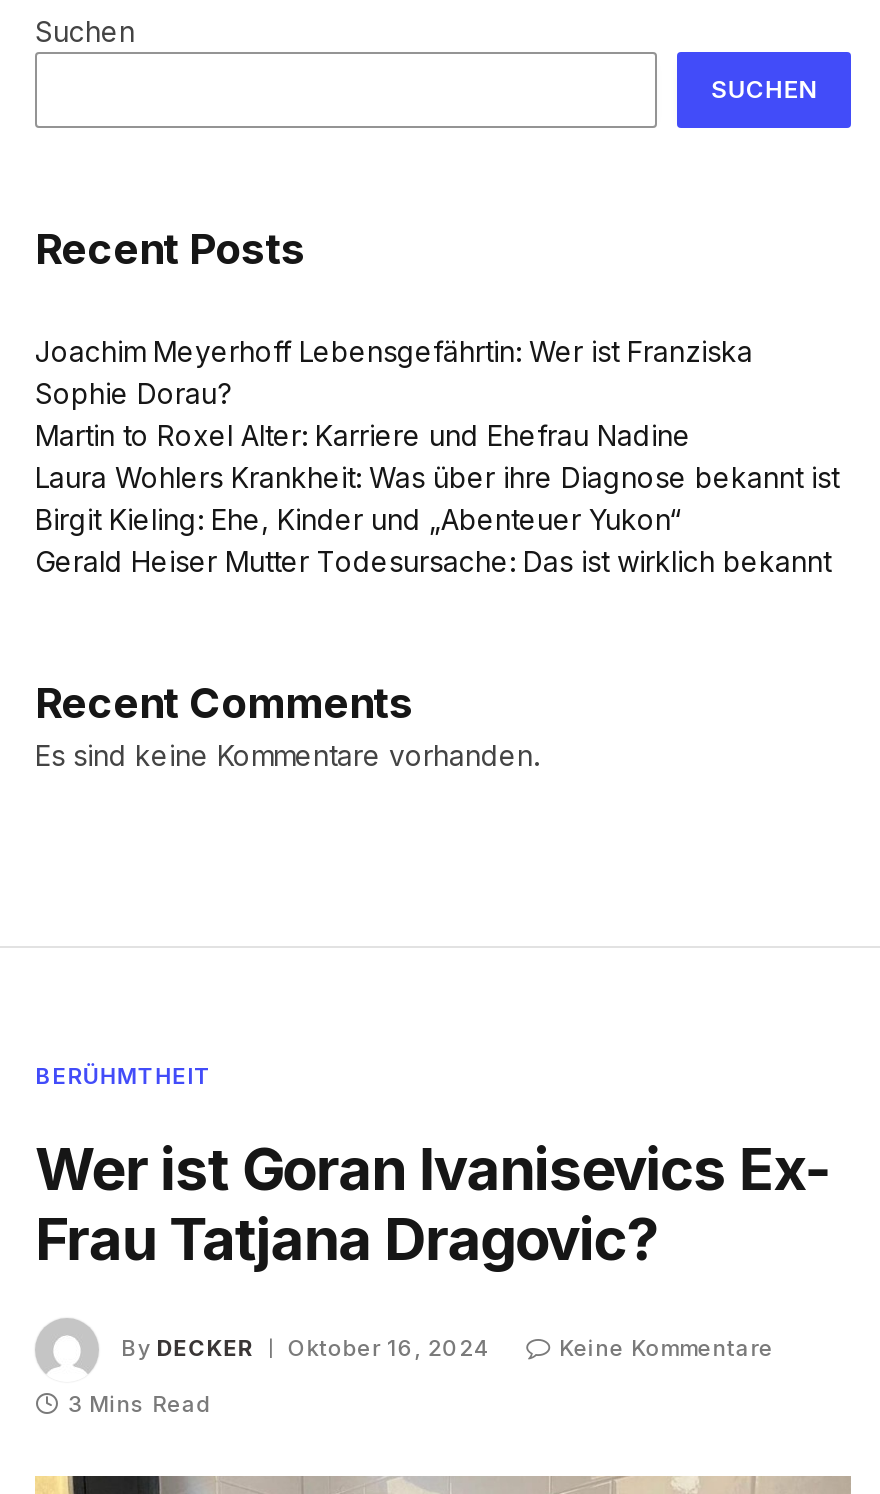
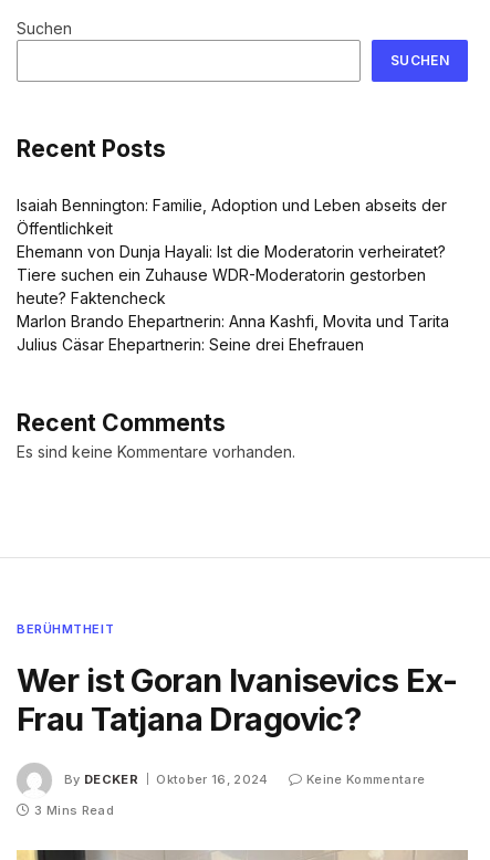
[35,333,839,577] Joachim Meyerhoff Lebensgefährtin: Wer ist Franziska | Sophie Dorau? | Martin to Roxel Alter: Karriere und Ehefrau Nadine | Laura Wohlers Krankheit: Was über ihre Diagnose bekannt ist | Birgit Kieling: Ehe, Kinder und „Abenteuer Yukon“ | Gerald Heiser Mutter Todesursache: Das ist wirklich bekannt -> [17,195,449,353] Isaiah Bennington: Familie, Adoption und Leben abseits der | Öffentlichkeit | Ehemann von Dunja Hayali: Ist die Moderatorin verheiratet? | Tiere suchen ein Zuhause WDR-Moderatorin gestorben | heute? Faktencheck | Marlon Brando Ehepartnerin: Anna Kashfi, Movita und Tarita | Julius Cäsar Ehepartnerin: Seine drei Ehefrauen

